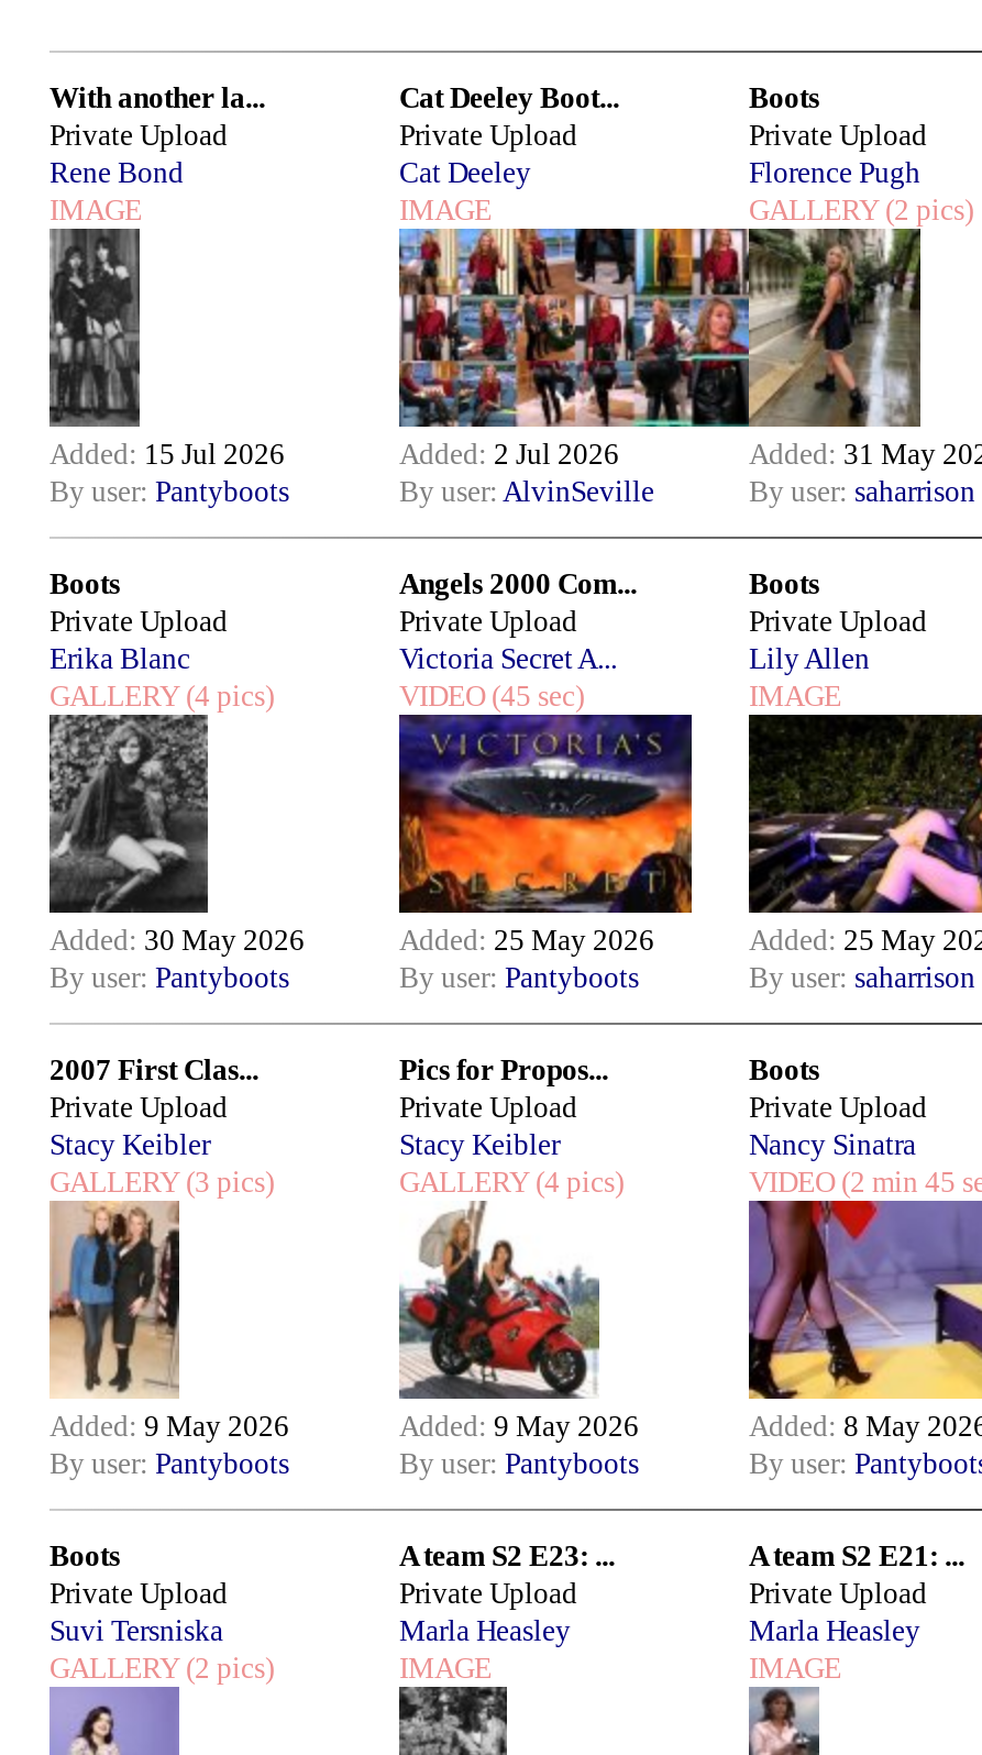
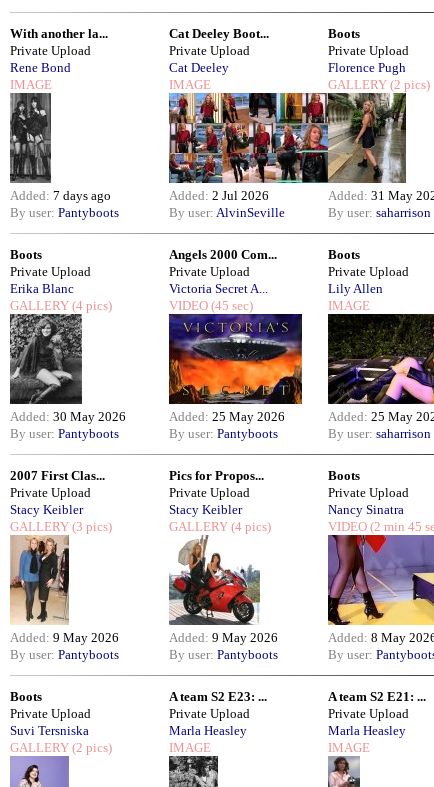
[49,438,285,471] Added: 15 Jul 2026 -> [10,188,111,203] Added: 7 days ago

